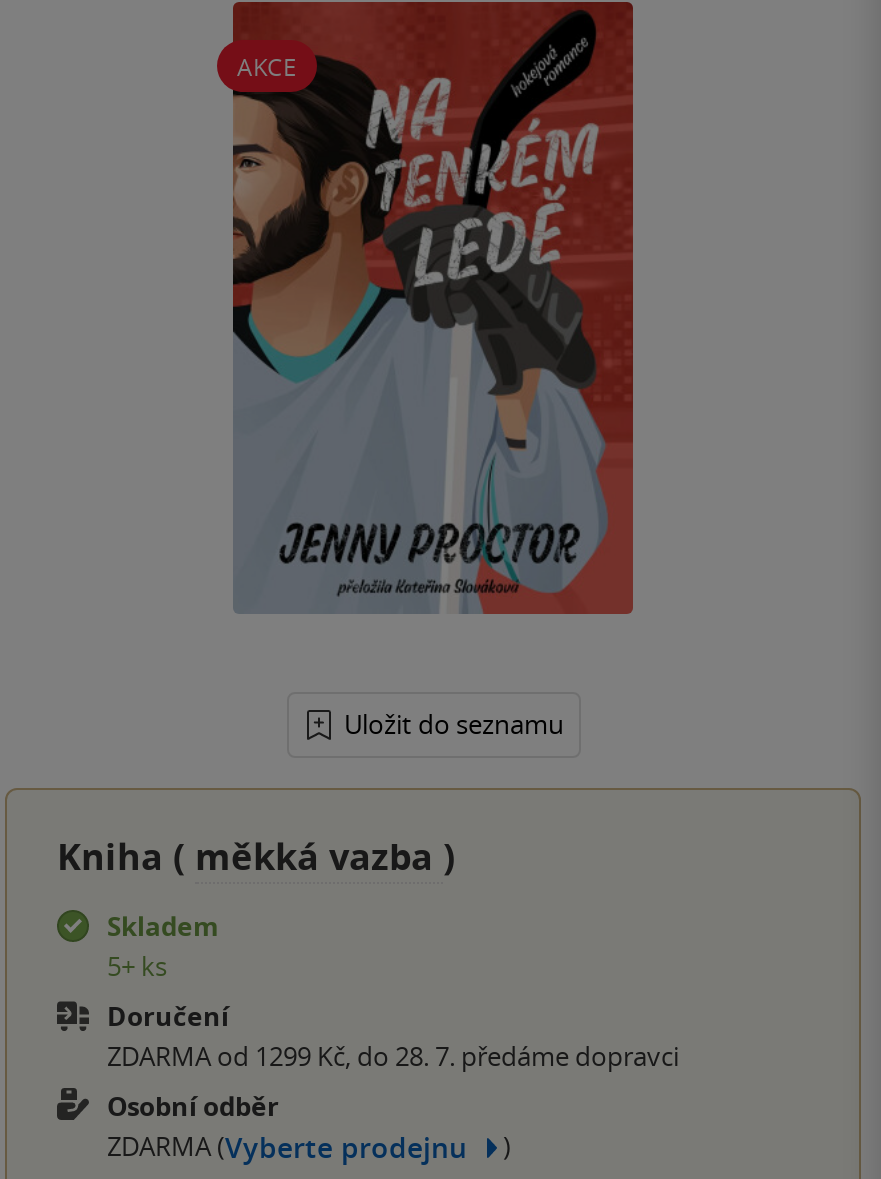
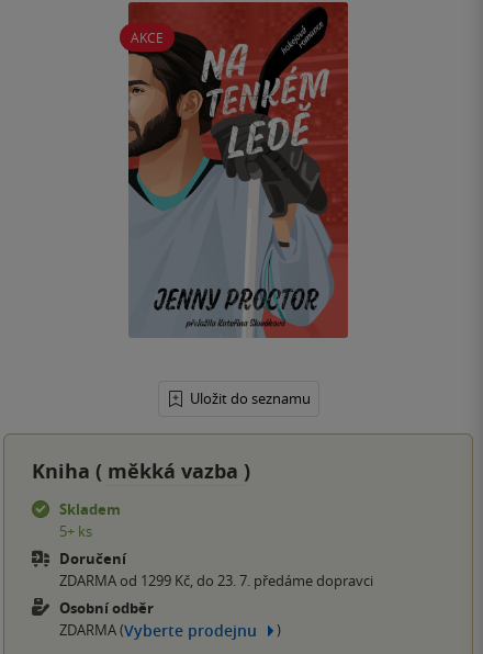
[107,1038,679,1074] ZDARMA od 1299 Kč, do 28. 7. předáme dopravci -> [59,571,373,590] ZDARMA od 1299 Kč, do 23. 7. předáme dopravci

